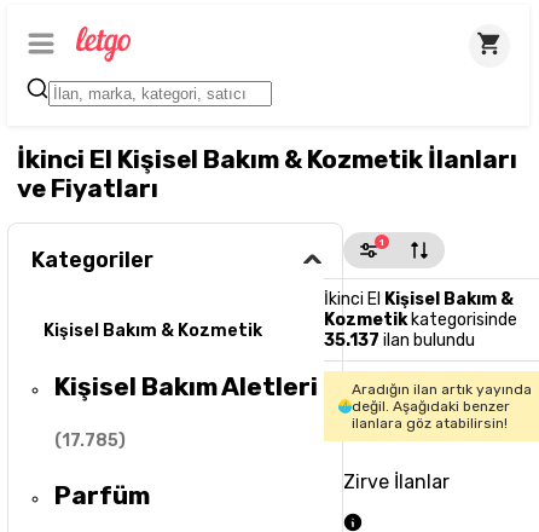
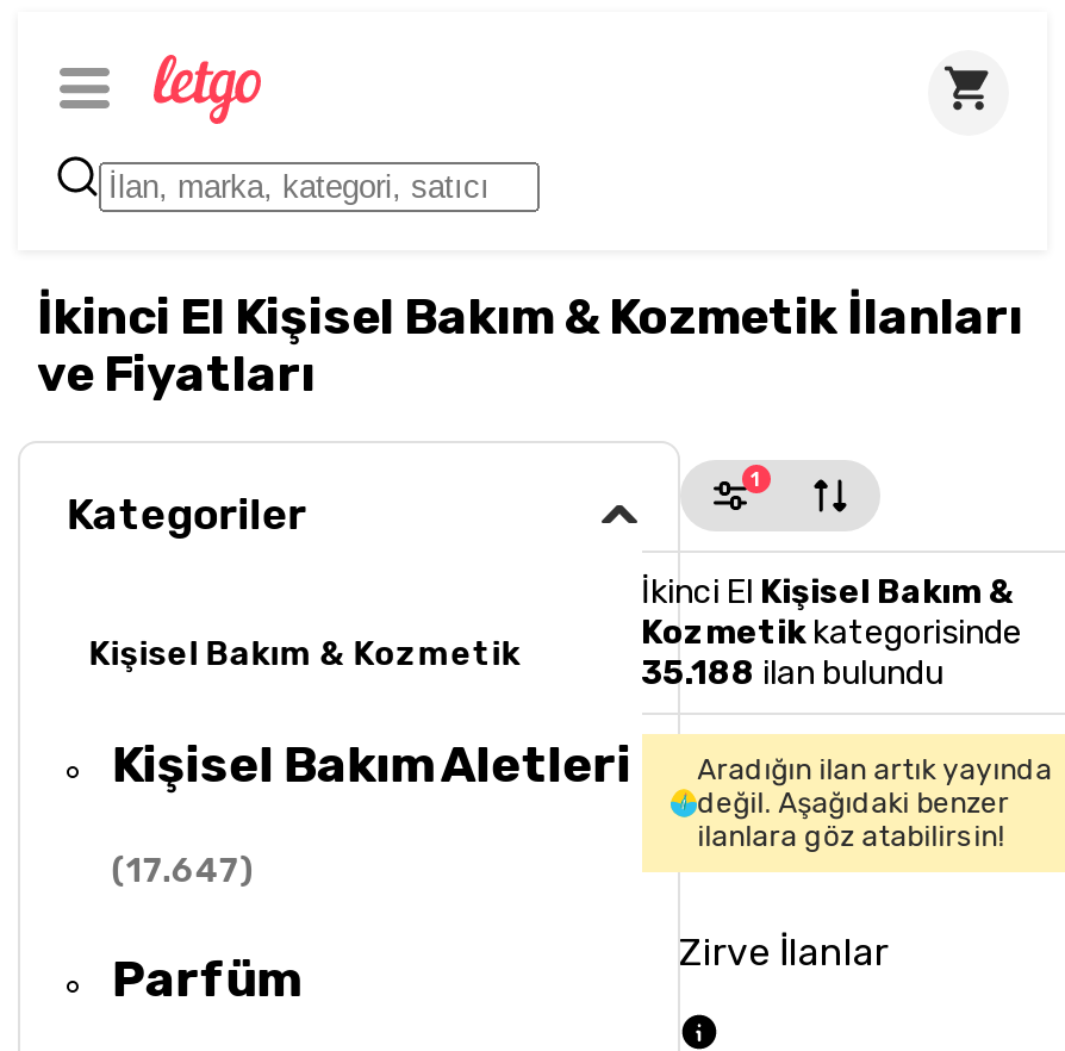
[323,330,474,351] 35.137 ilan bulundu -> [641,653,943,694] 35.188 ilan bulundu
[55,430,126,451] (17.785) -> [112,851,254,891] (17.647)

